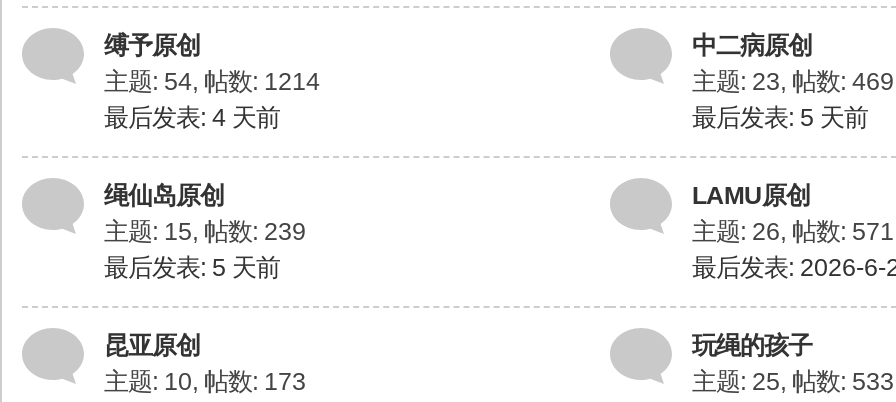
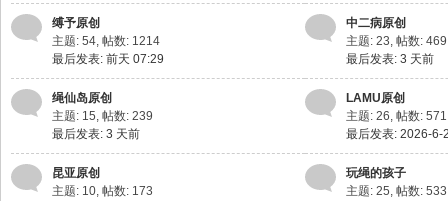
[104,104,280,132] 最后发表: 4 天前 -> [52,52,164,66] 最后发表:前天 07:29
[692,104,868,132] 最后发表: 5 天前 -> [346,52,434,66] 最后发表: 3 天前
[104,254,280,282] 最后发表: 5 天前 -> [52,127,140,141] 最后发表: 3 天前

